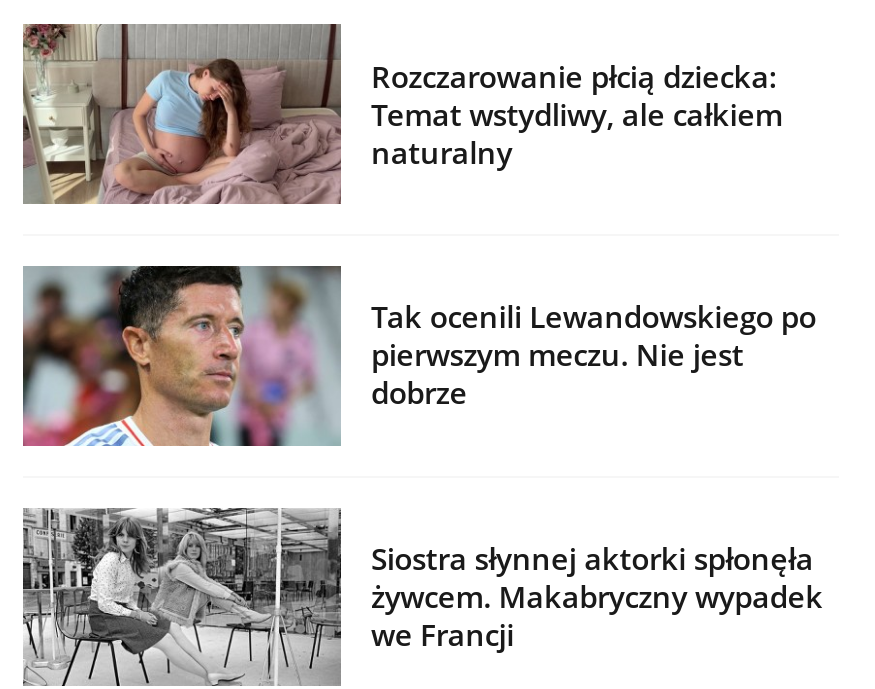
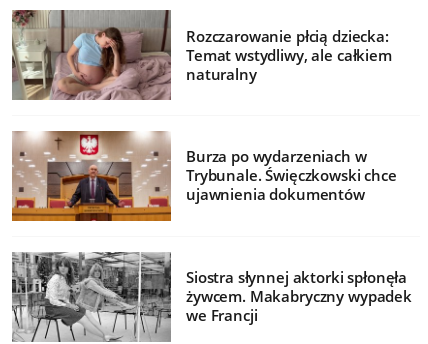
[21,264,816,448] [image] | Tak ocenili Lewandowskiego po | pierwszym meczu. Nie jest | dobrze -> [11,130,397,222] [image] | Burza po wydarzeniach w | Trybunale. Święczkowski chce | ujawnienia dokumentów

